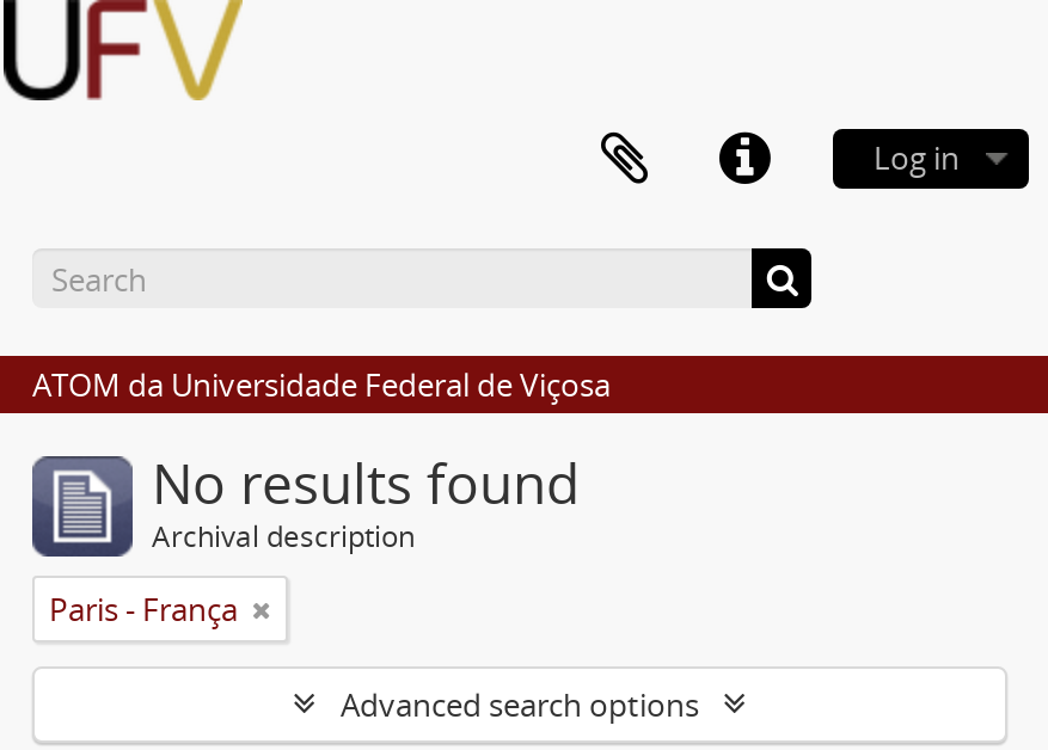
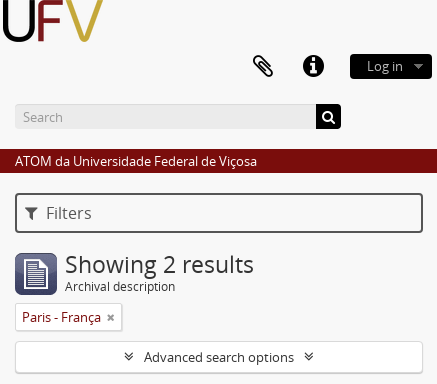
[152,447,580,521] No results found -> [42,202,254,280] Filters | Showing 2 results

